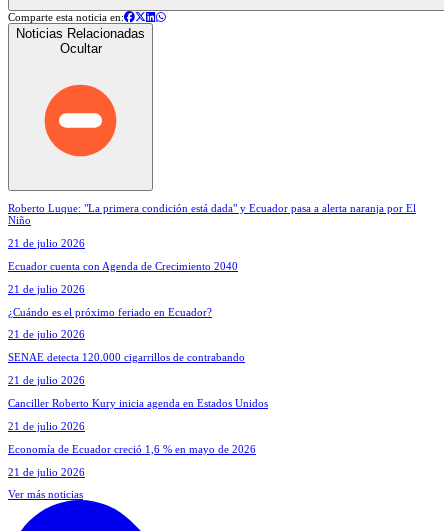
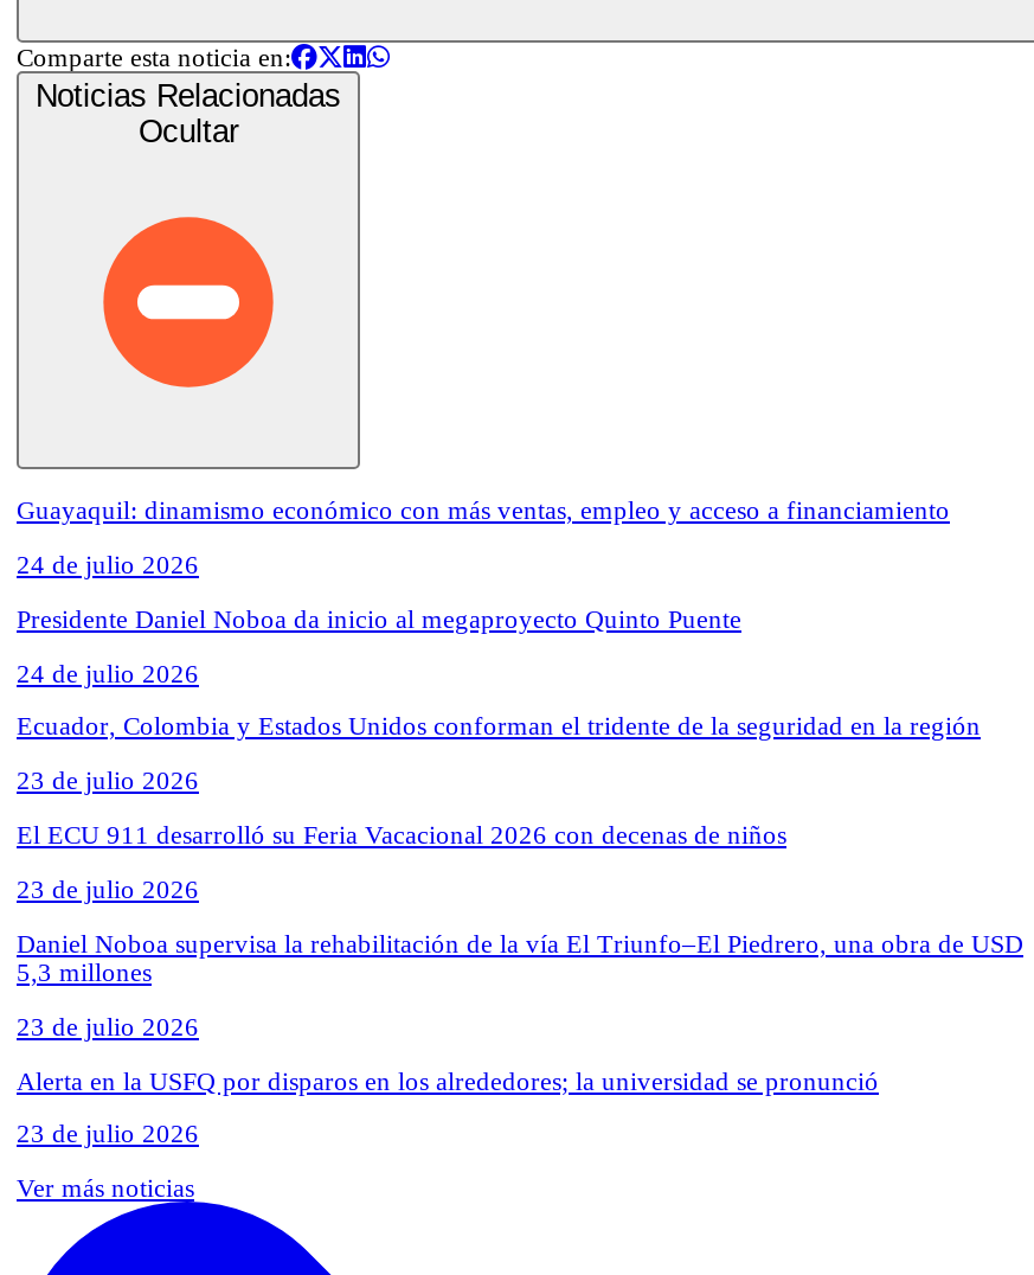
[8,202,416,226] Roberto Luque: "La primera condición está dada" y Ecuador pasa a alerta naranja por El | Niño -> [17,496,950,524] Guayaquil: dinamismo económico con más ventas, empleo y acceso a financiamiento
[8,237,85,249] 21 de julio 2026 -> [17,550,199,578] 24 de julio 2026
[8,260,238,272] Ecuador cuenta con Agenda de Crecimiento 2040 -> [17,604,741,633] Presidente Daniel Noboa da inicio al megaproyecto Quinto Puente
[8,283,85,295] 21 de julio 2026 -> [17,658,199,687] 24 de julio 2026
[8,306,212,318] ¿Cuándo es el próximo feriado en Ecuador? -> [17,712,981,741] Ecuador, Colombia y Estados Unidos conforman el tridente de la seguridad en la región
[8,328,85,340] 21 de julio 2026 -> [17,766,199,795] 23 de julio 2026
[8,351,245,363] SENAE detecta 120.000 cigarrillos de contrabando -> [17,821,786,849] El ECU 911 desarrolló su Feria Vacacional 2026 con decenas de niños
[8,374,85,386] 21 de julio 2026 -> [17,875,199,903] 23 de julio 2026
[8,397,268,409] Canciller Roberto Kury inicia agenda en Estados Unidos -> [17,929,1023,986] Daniel Noboa supervisa la rehabilitación de la vía El Triunfo–El Piedrero, una obra de USD | 5,3 millones
[8,420,85,432] 21 de julio 2026 -> [17,1012,199,1040] 23 de julio 2026
[8,443,256,455] Economía de Ecuador creció 1,6 % en mayo de 2026 -> [17,1066,879,1094] Alerta en la USFQ por disparos en los alrededores; la universidad se pronunció
[8,466,85,478] 21 de julio 2026 -> [17,1120,199,1148] 23 de julio 2026

